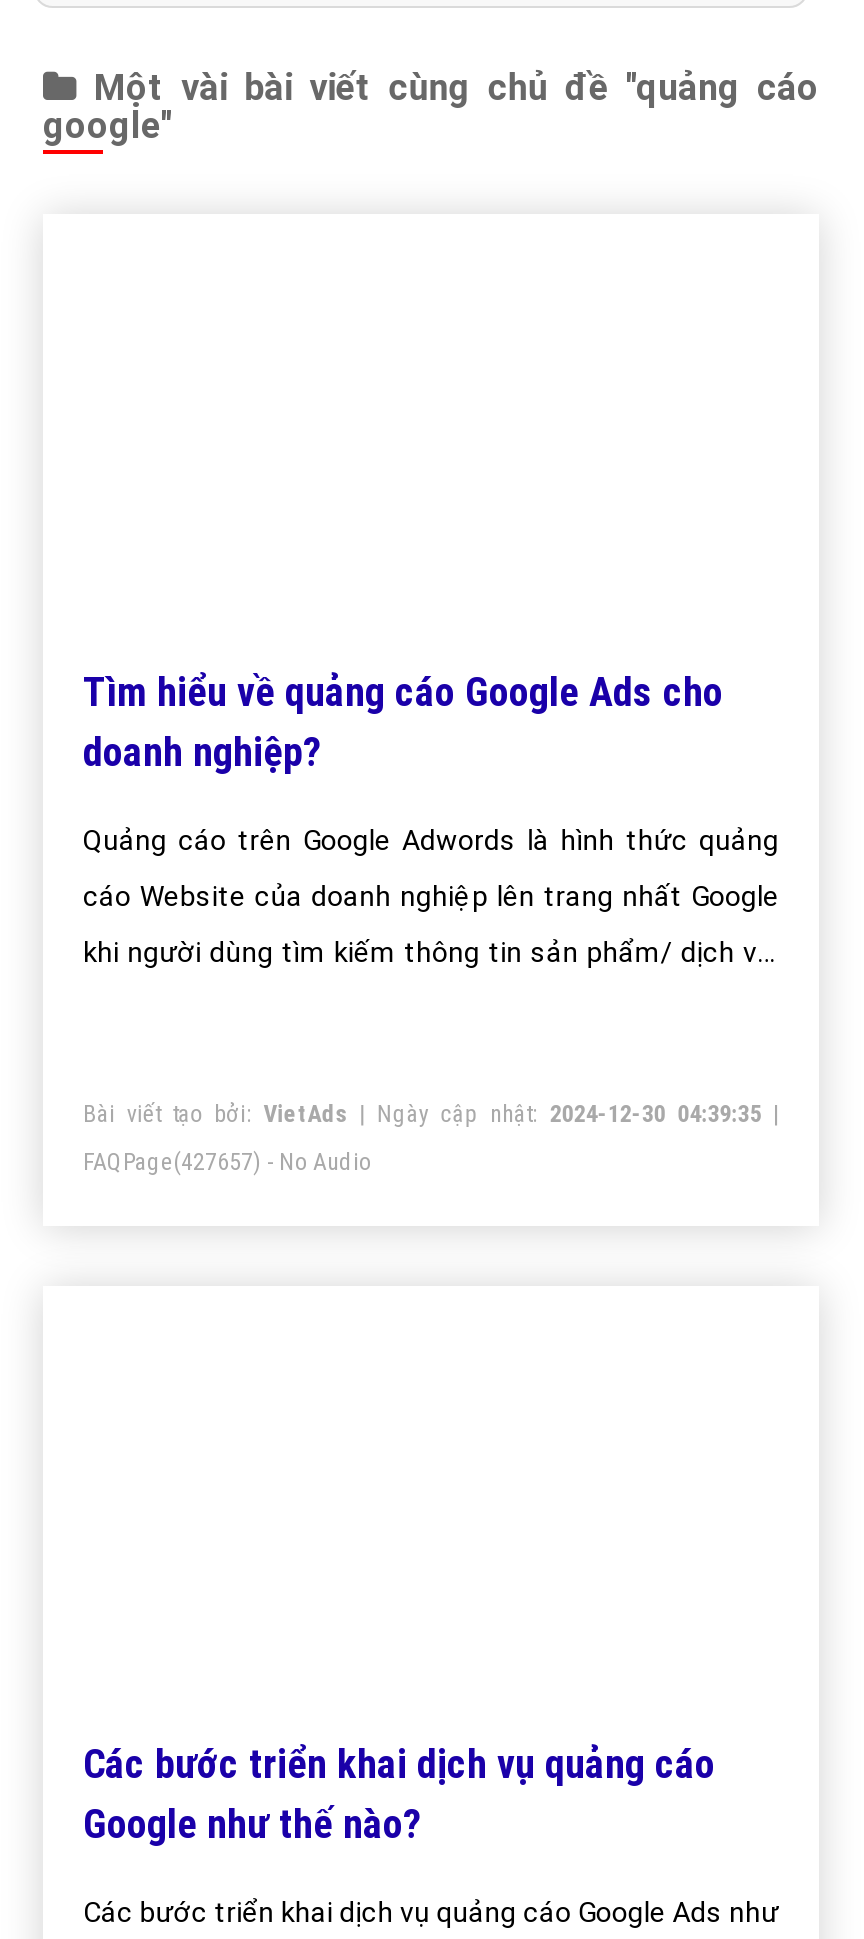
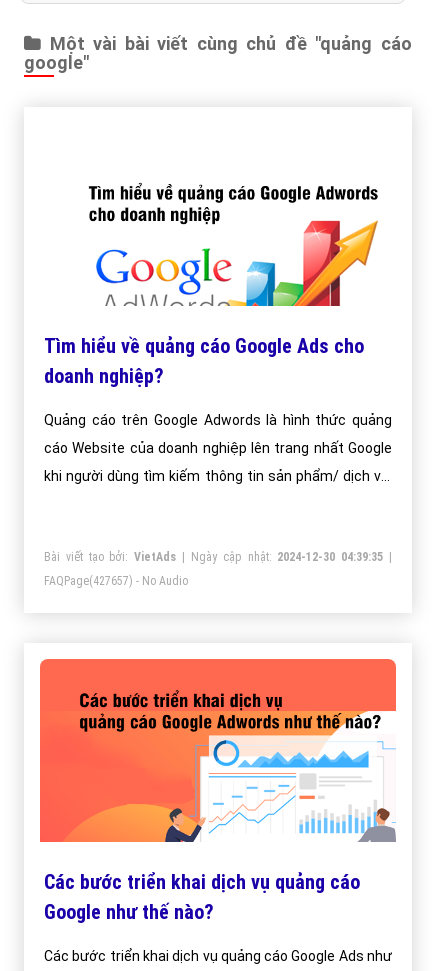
none -> [88,182,379,307] [image]
none -> [39,658,397,843] [image]

